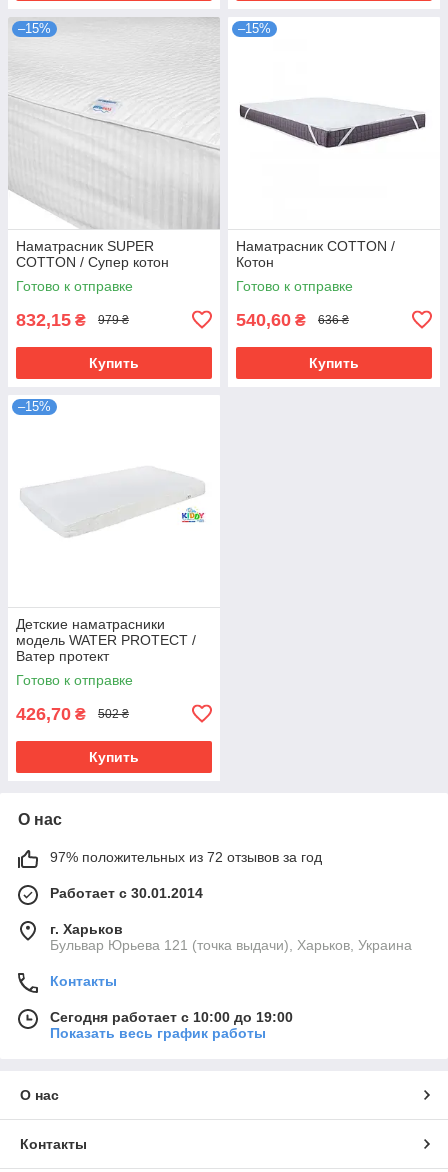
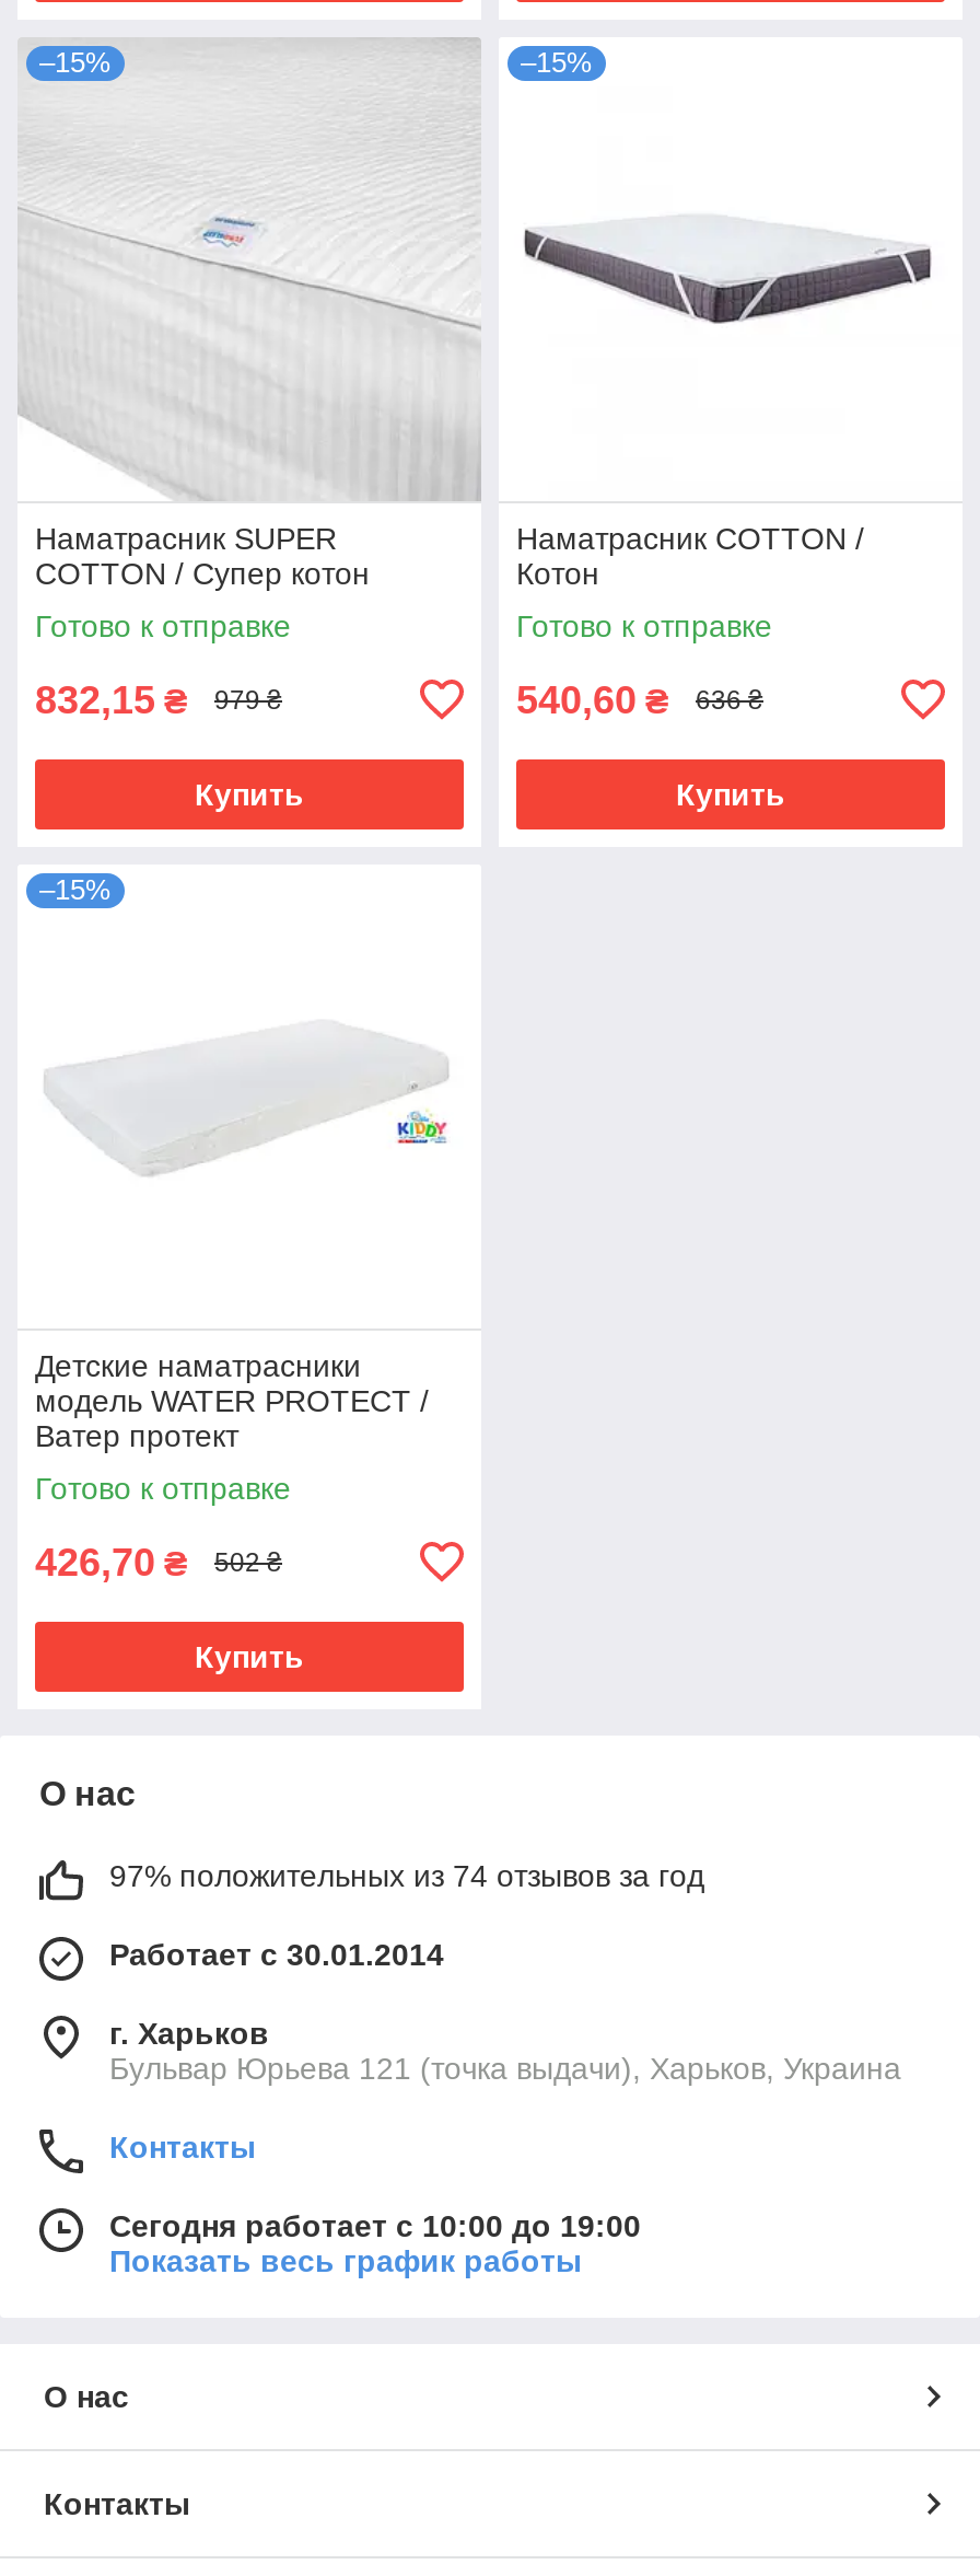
[50,849,322,865] 97% положительных из 72 отзывов за год -> [109,1858,704,1893] 97% положительных из 74 отзывов за год

